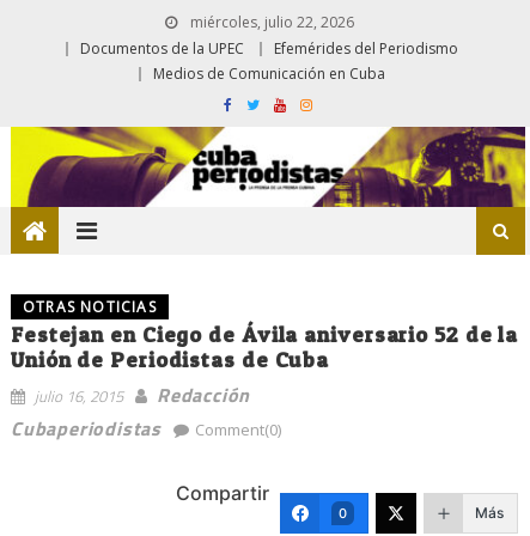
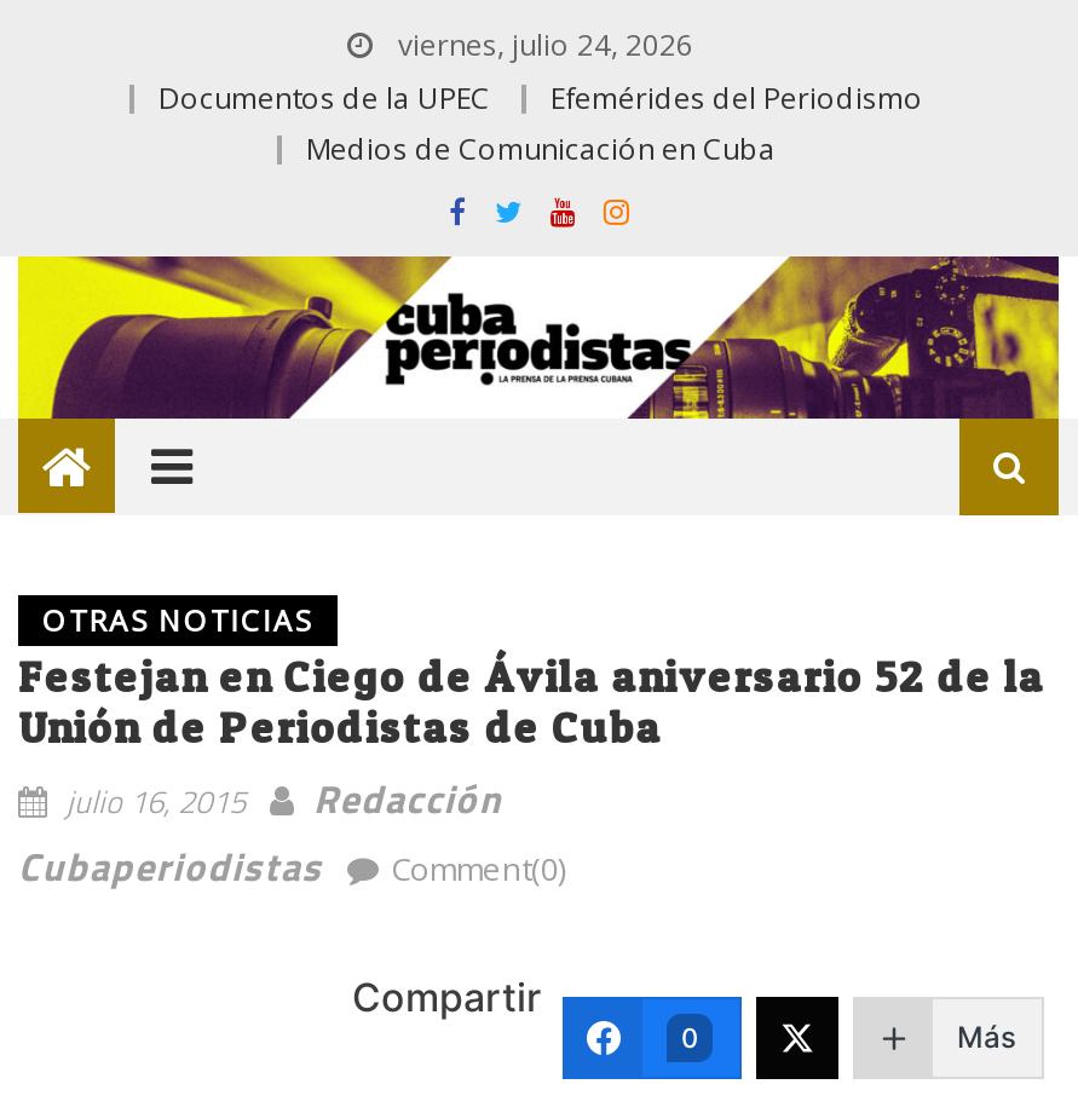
[186,12,354,32] miércoles, julio 22, 2026 -> [391,24,693,65] viernes, julio 24, 2026

